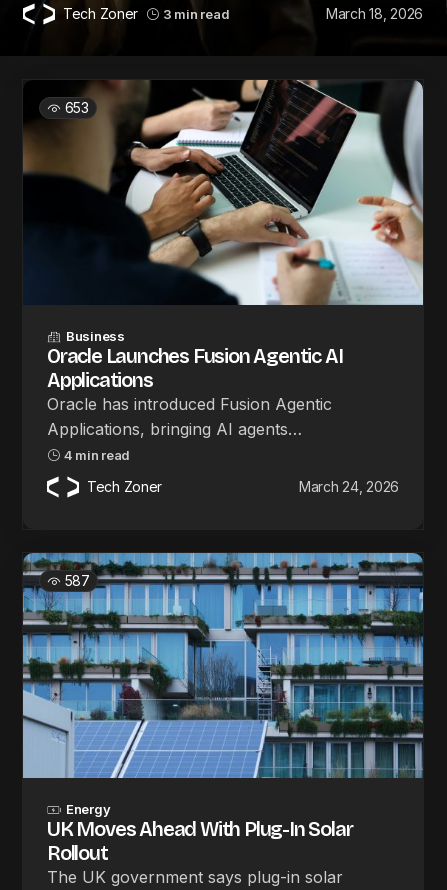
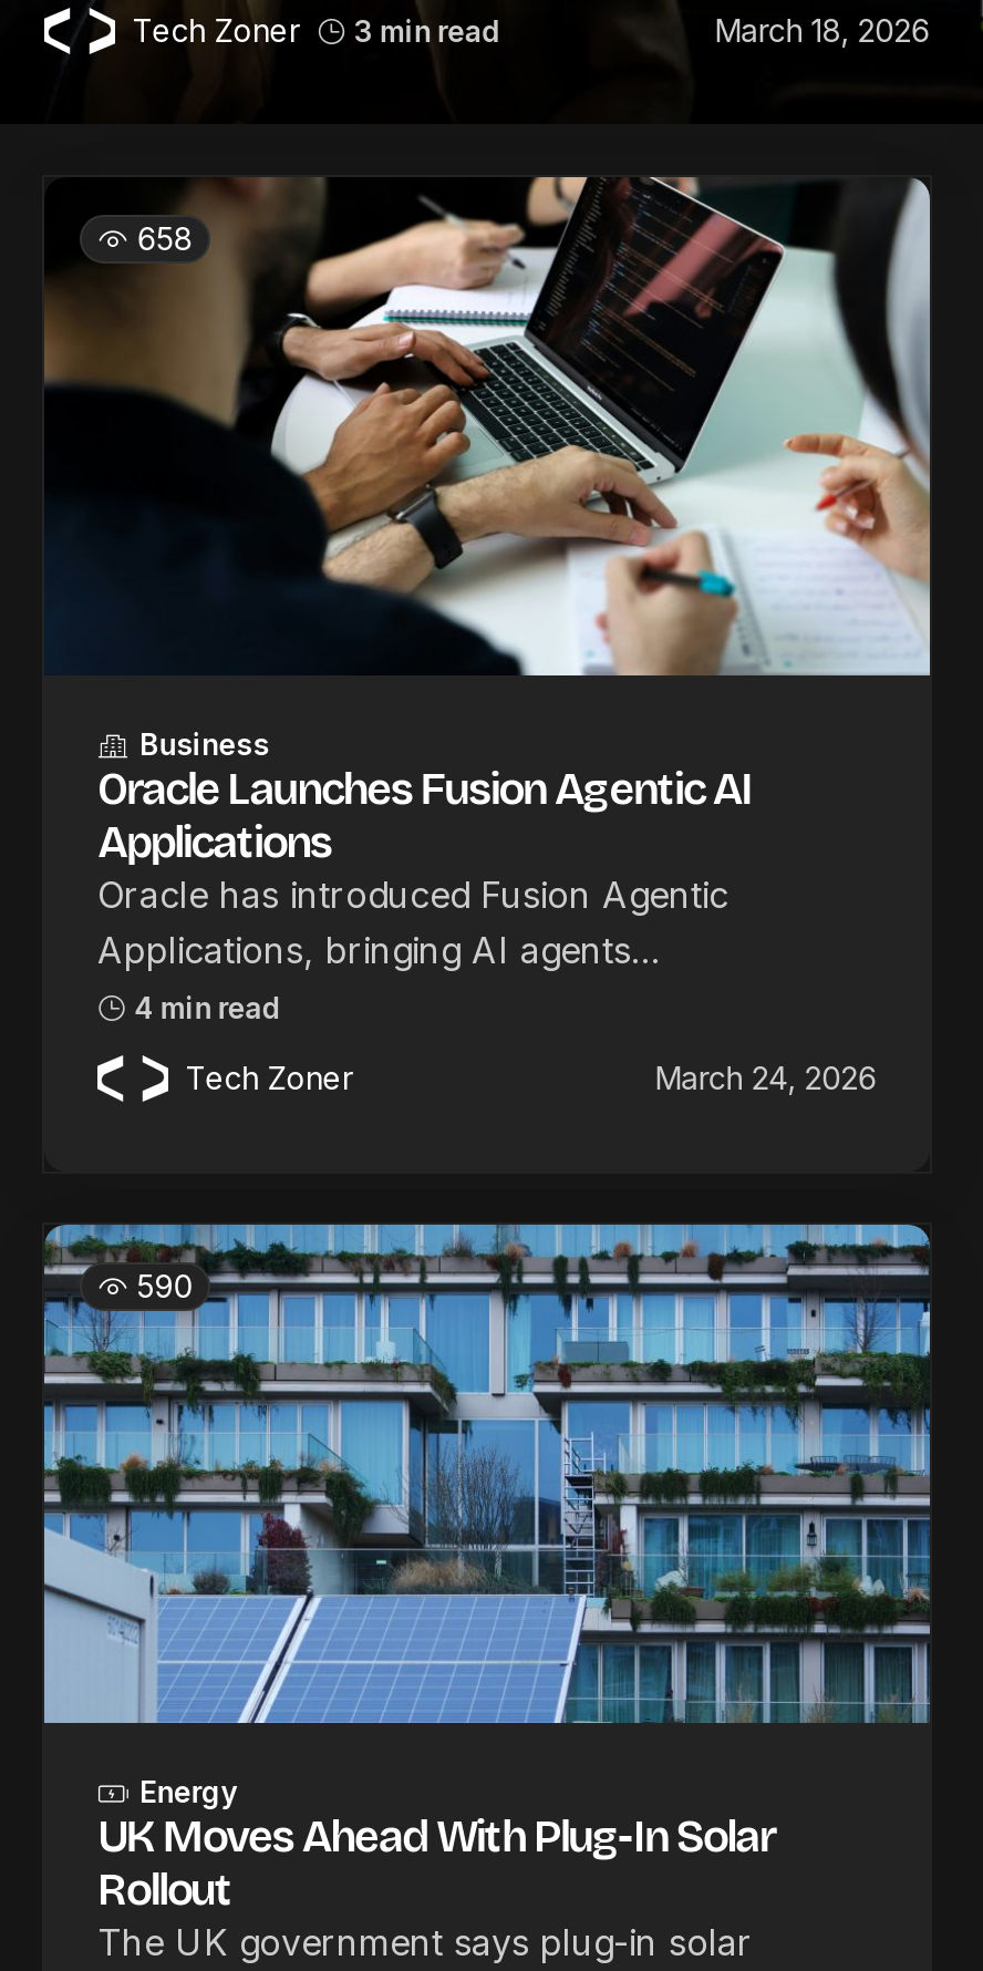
[65,99,89,116] 653 -> [137,219,192,257] 658
[65,572,90,589] 587 -> [137,1267,192,1304] 590

